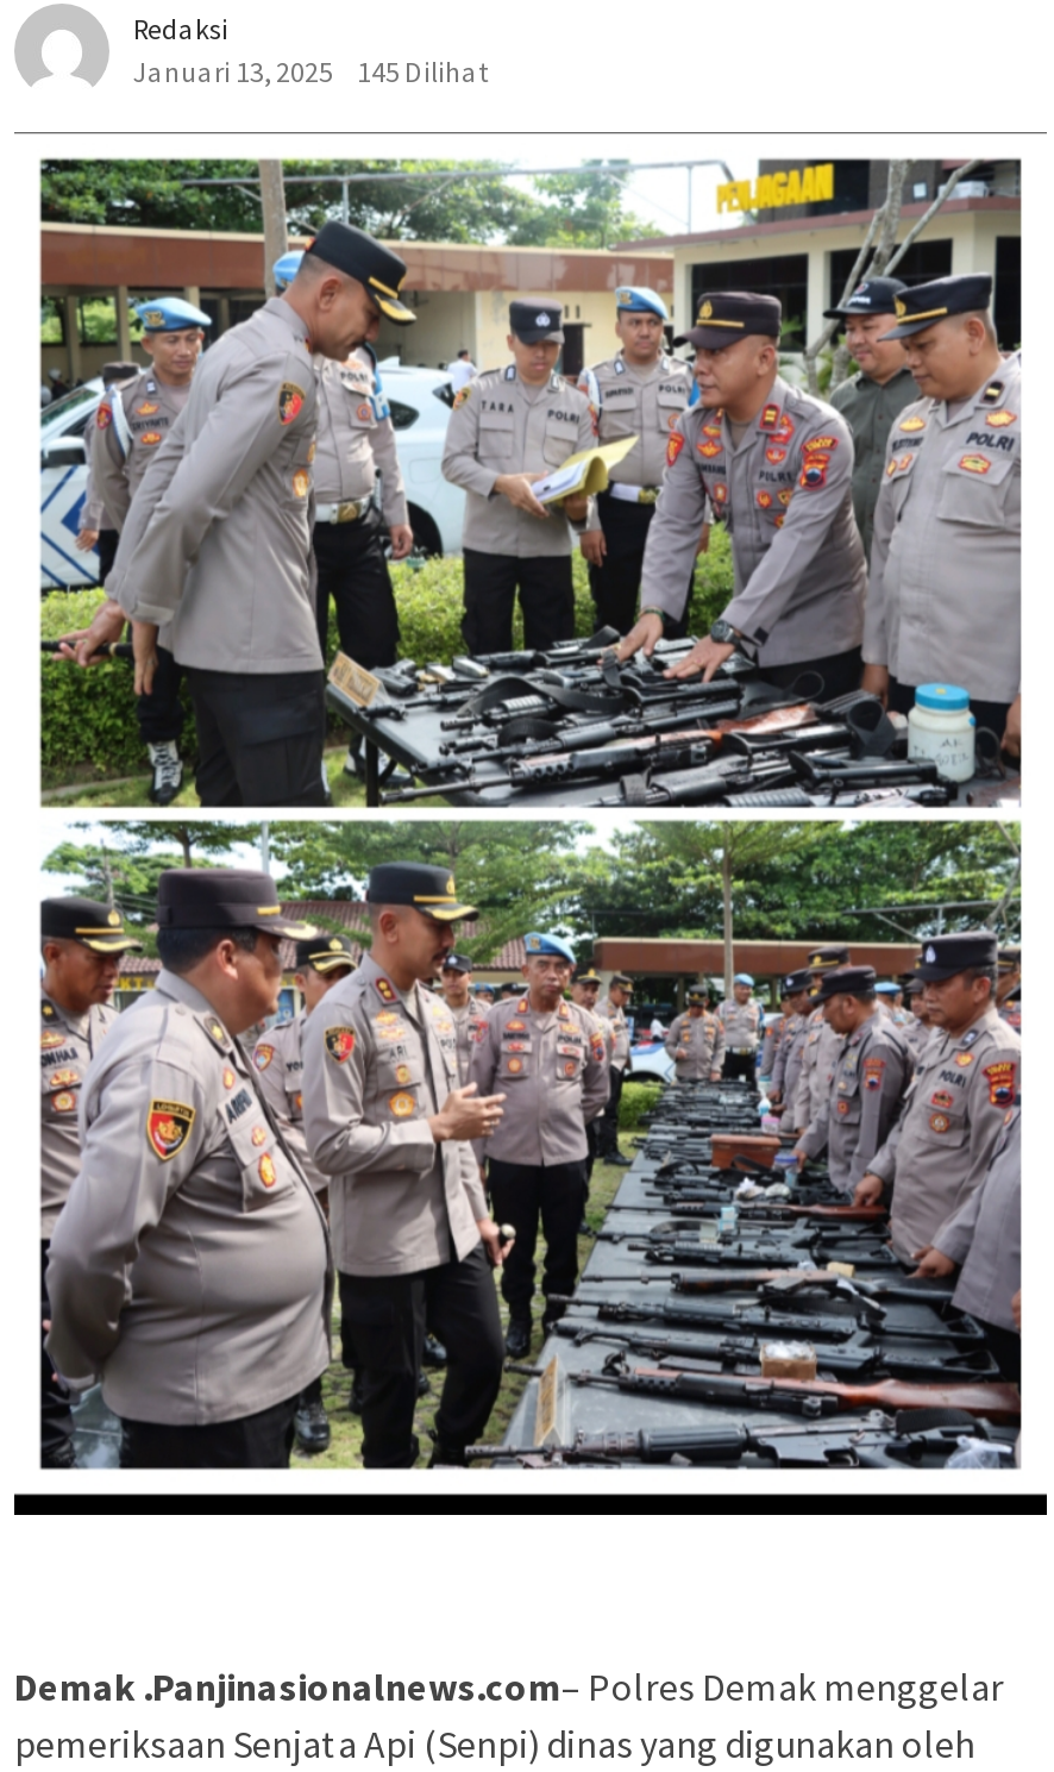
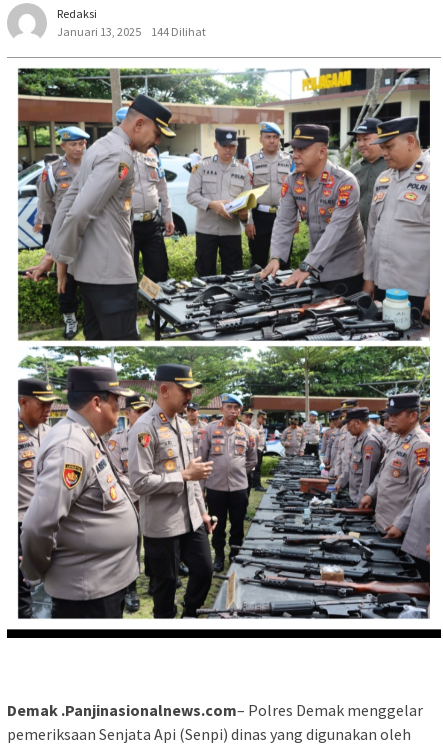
[133,53,488,89] Januari 13, 2025 145 Dilihat -> [57,24,206,39] Januari 13, 2025 144 Dilihat

